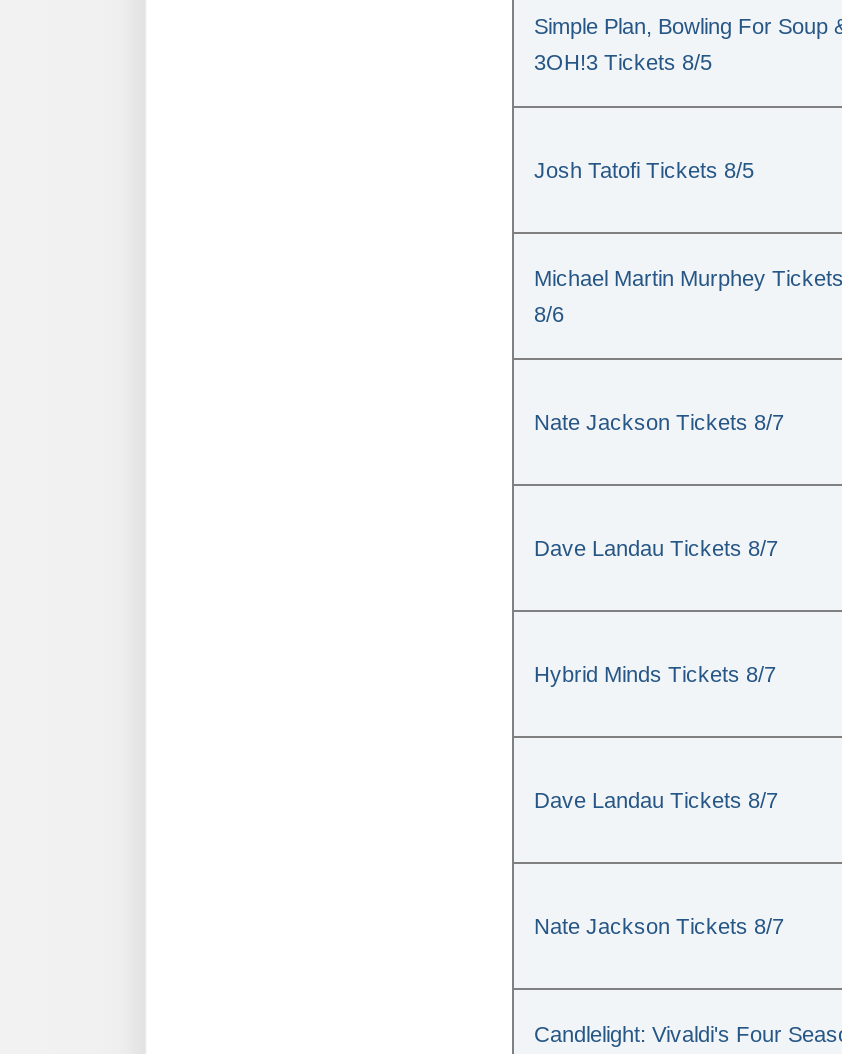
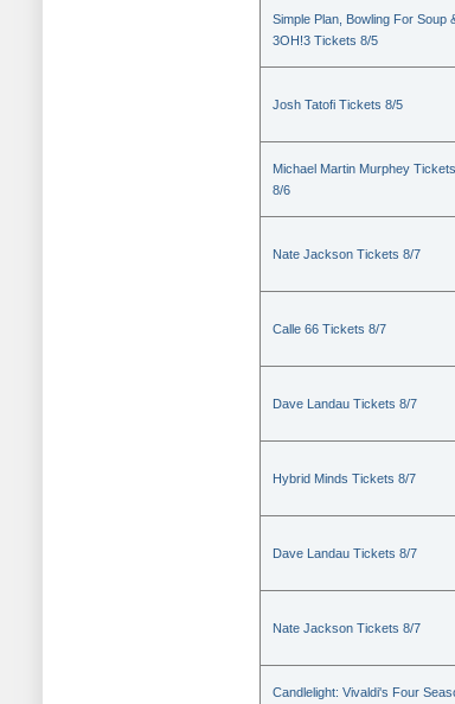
none -> [273,322,386,336] Calle 66 Tickets 8/7

